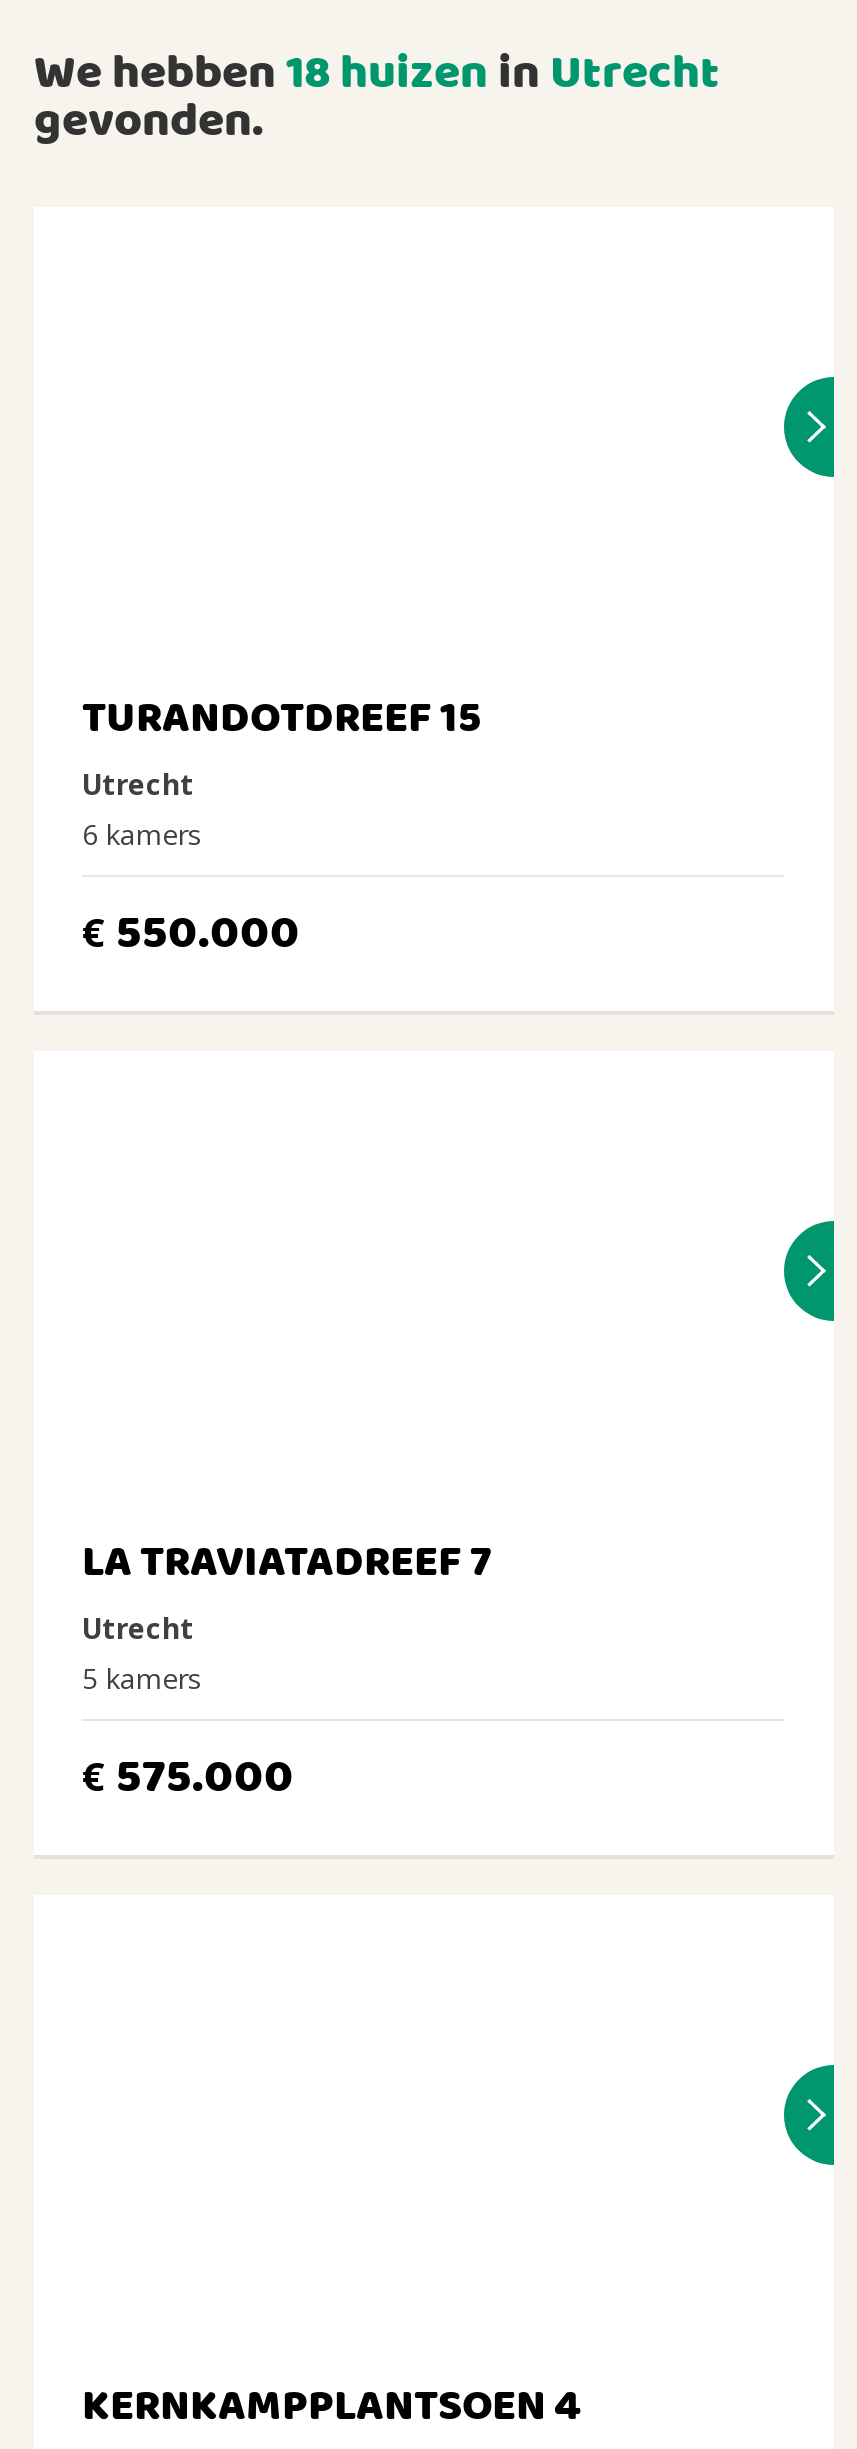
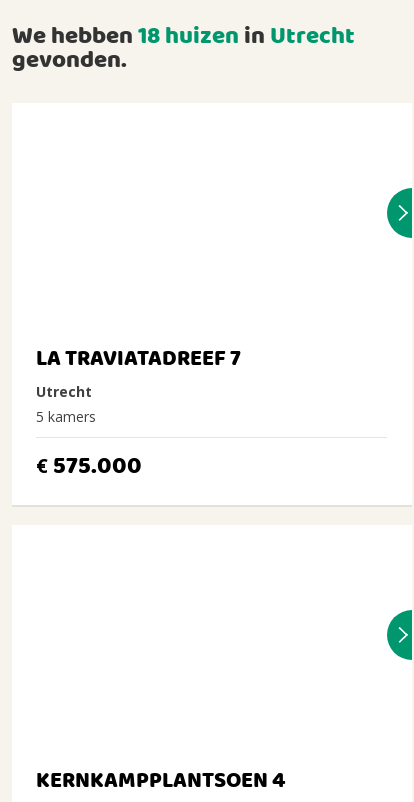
[82,685,480,973] TURANDOTDREEF 15 | Utrecht | 6 kamers | €550.000 -> none

